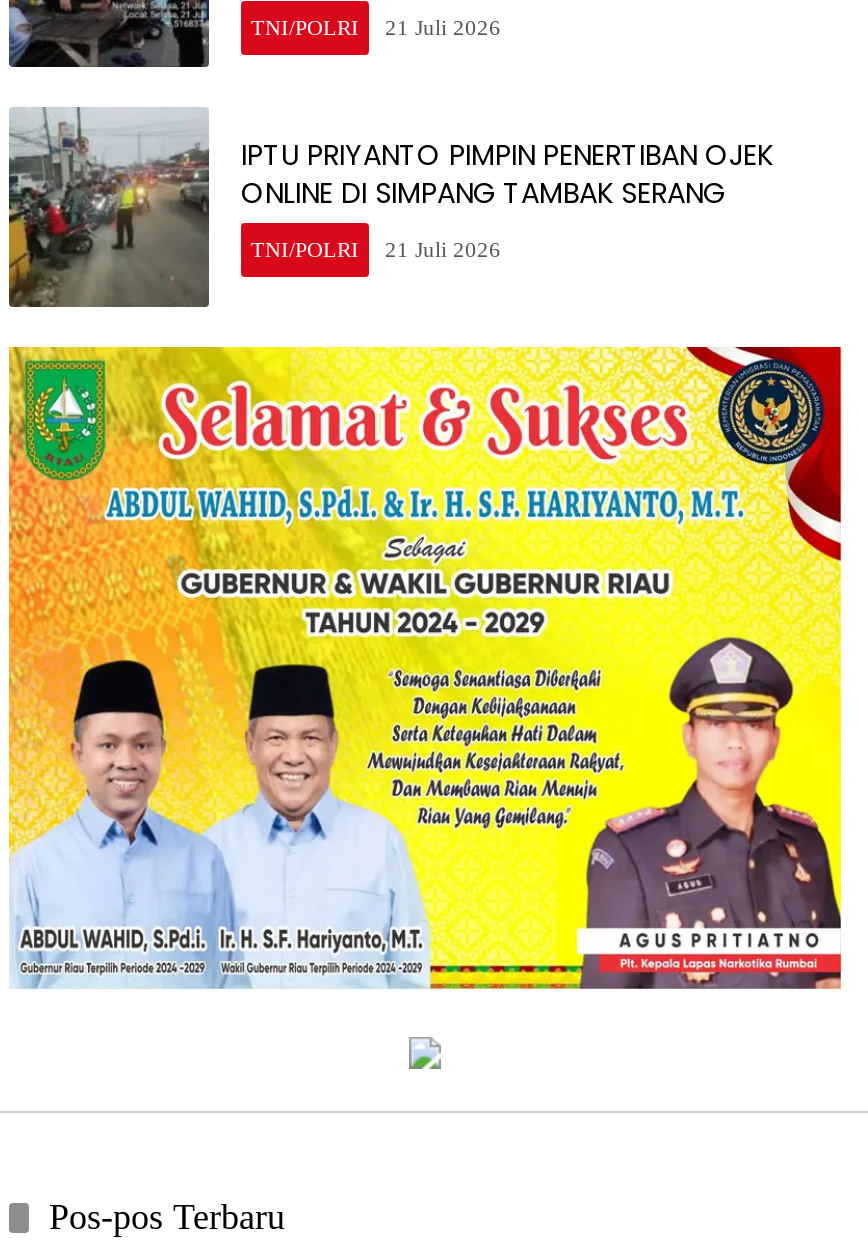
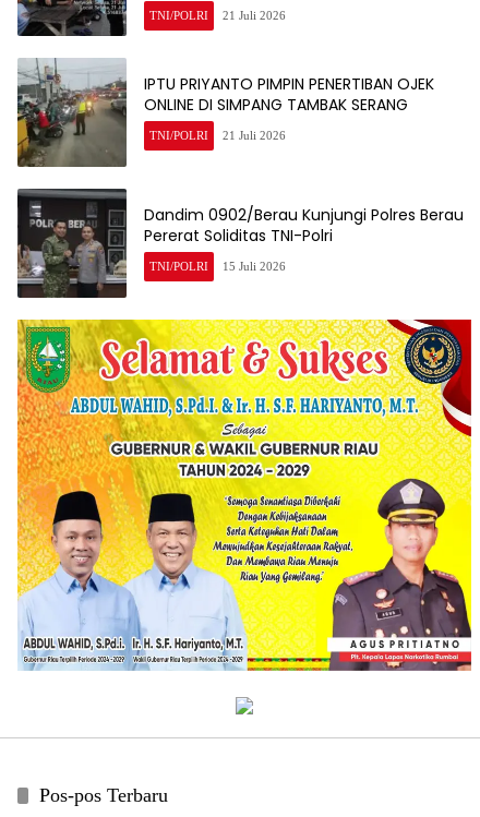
none -> [17,188,464,299] [image] | Dandim 0902/Berau Kunjungi Polres Berau | Pererat Soliditas TNI-Polri | TNI/POLRI | 15 Juli 2026

